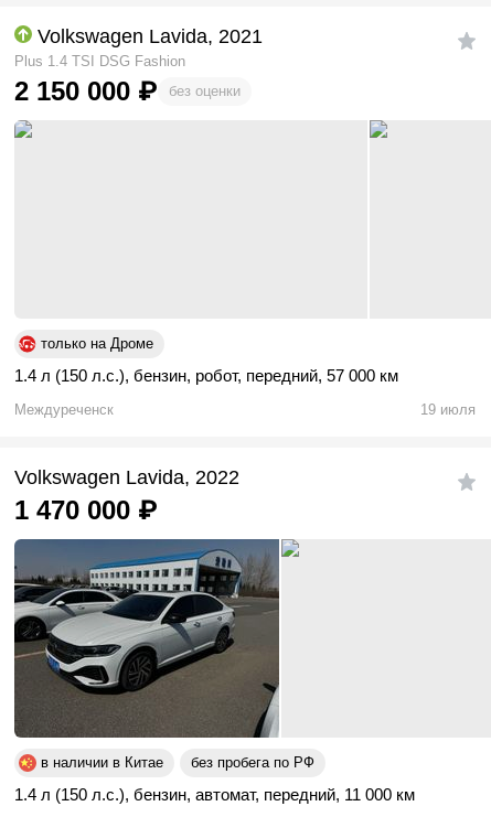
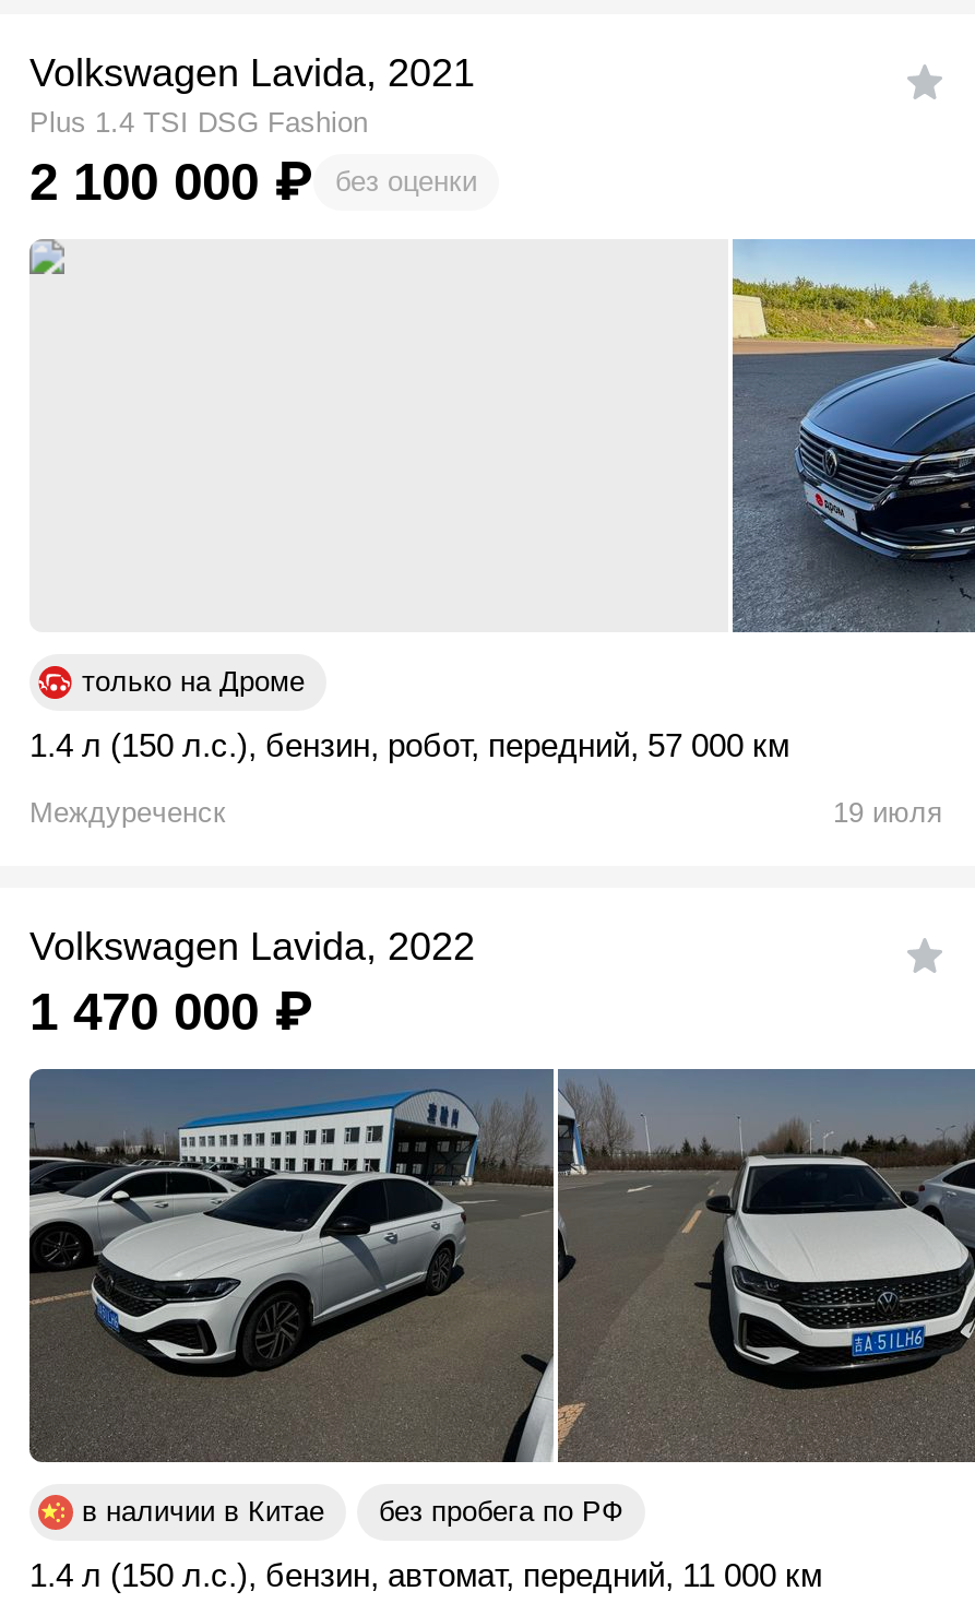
[14,76,241,106] 2 150 000 ₽ без оценки -> [29,152,477,211] 2 100 000 ₽ без оценки
none -> [730,239,968,634] [image]
none -> [556,1067,968,1464] [image]

